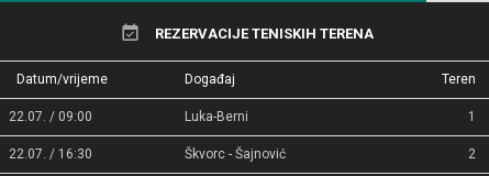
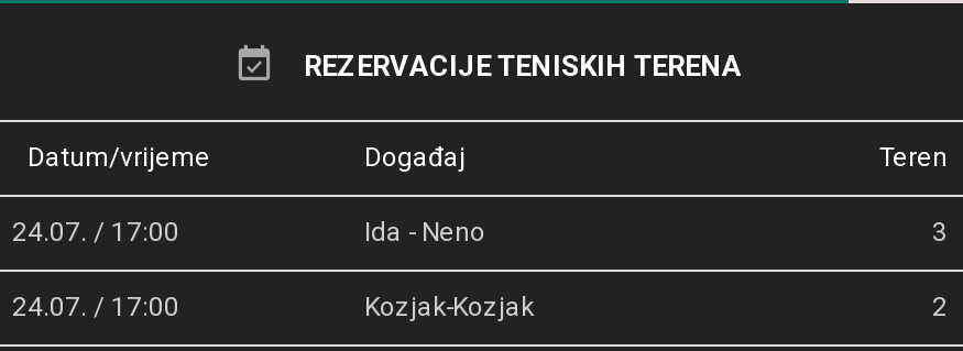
[9,109,476,124] 22.07. / 09:00 | Luka-Berni | 1 -> [12,217,948,248] 24.07. / 17:00 | Ida - Neno | 3
[9,146,286,162] 22.07. / 16:30 | Škvorc - Šajnović -> [12,292,534,322] 24.07. / 17:00 | Kozjak-Kozjak

